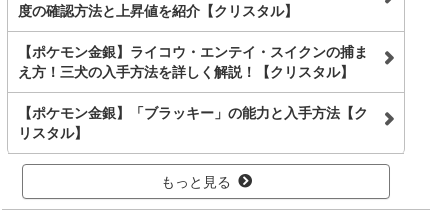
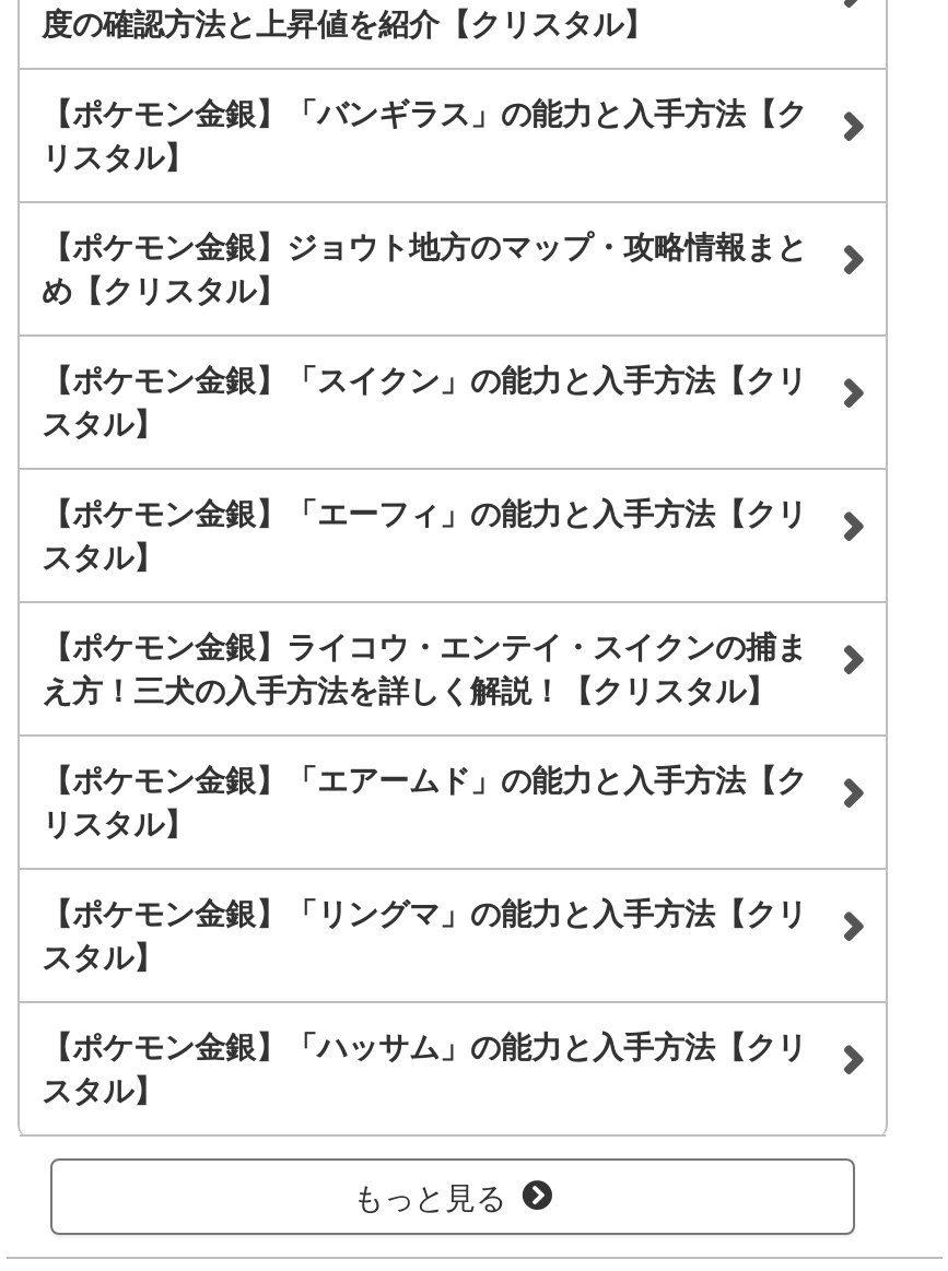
none -> [42,96,807,574] 【ポケモン金銀】「バンギラス」の能力と入手方法【ク | リスタル】 | 【ポケモン金銀】ジョウト地方のマップ・攻略情報まと | め【クリスタル】 | 【ポケモン金銀】「スイクン」の能力と入手方法【クリ | スタル】 | 【ポケモン金銀】「エーフィ」の能力と入手方法【クリ | スタル】
[18,105,368,121] 【ポケモン金銀】「ブラッキー」の能力と入手方法【ク -> [42,762,807,797] 【ポケモン金銀】「エアームド」の能力と入手方法【ク
none -> [42,896,807,1108] 【ポケモン金銀】「リングマ」の能力と入手方法【クリ | スタル】 | 【ポケモン金銀】「ハッサム」の能力と入手方法【クリ | スタル】

